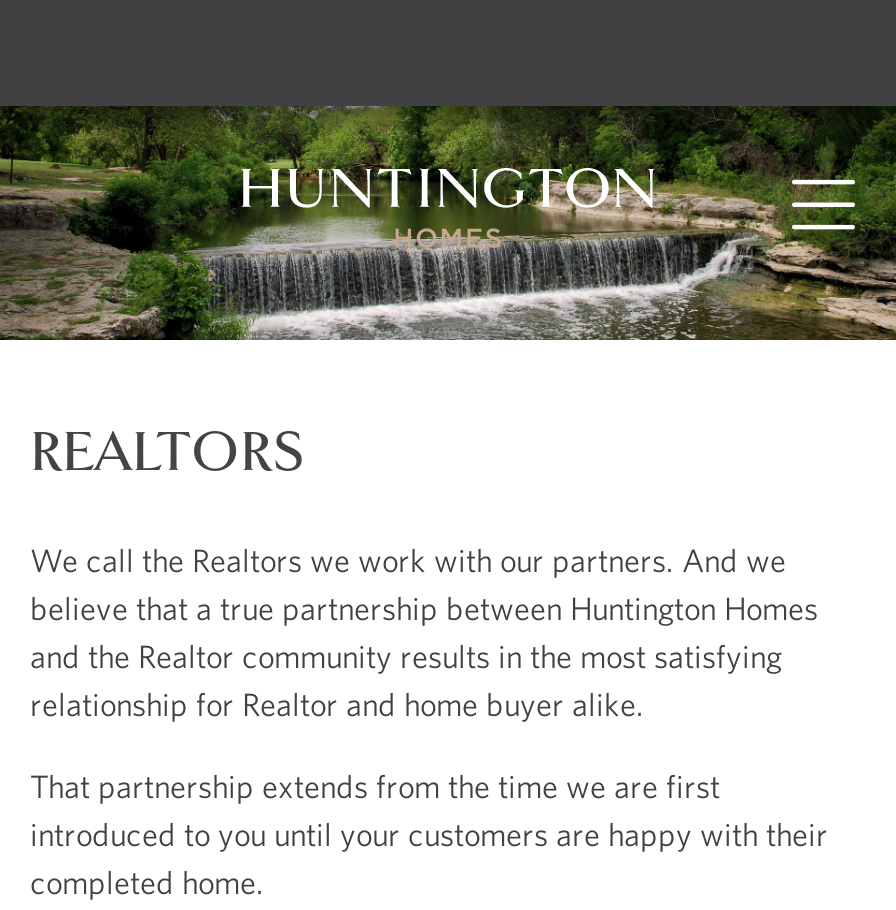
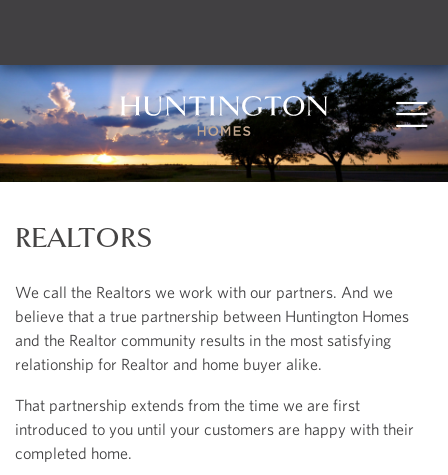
[6,106,890,342] [image] -> [3,65,445,183] [image]

